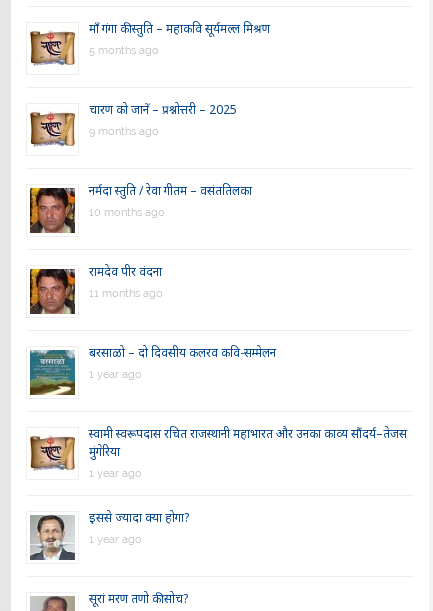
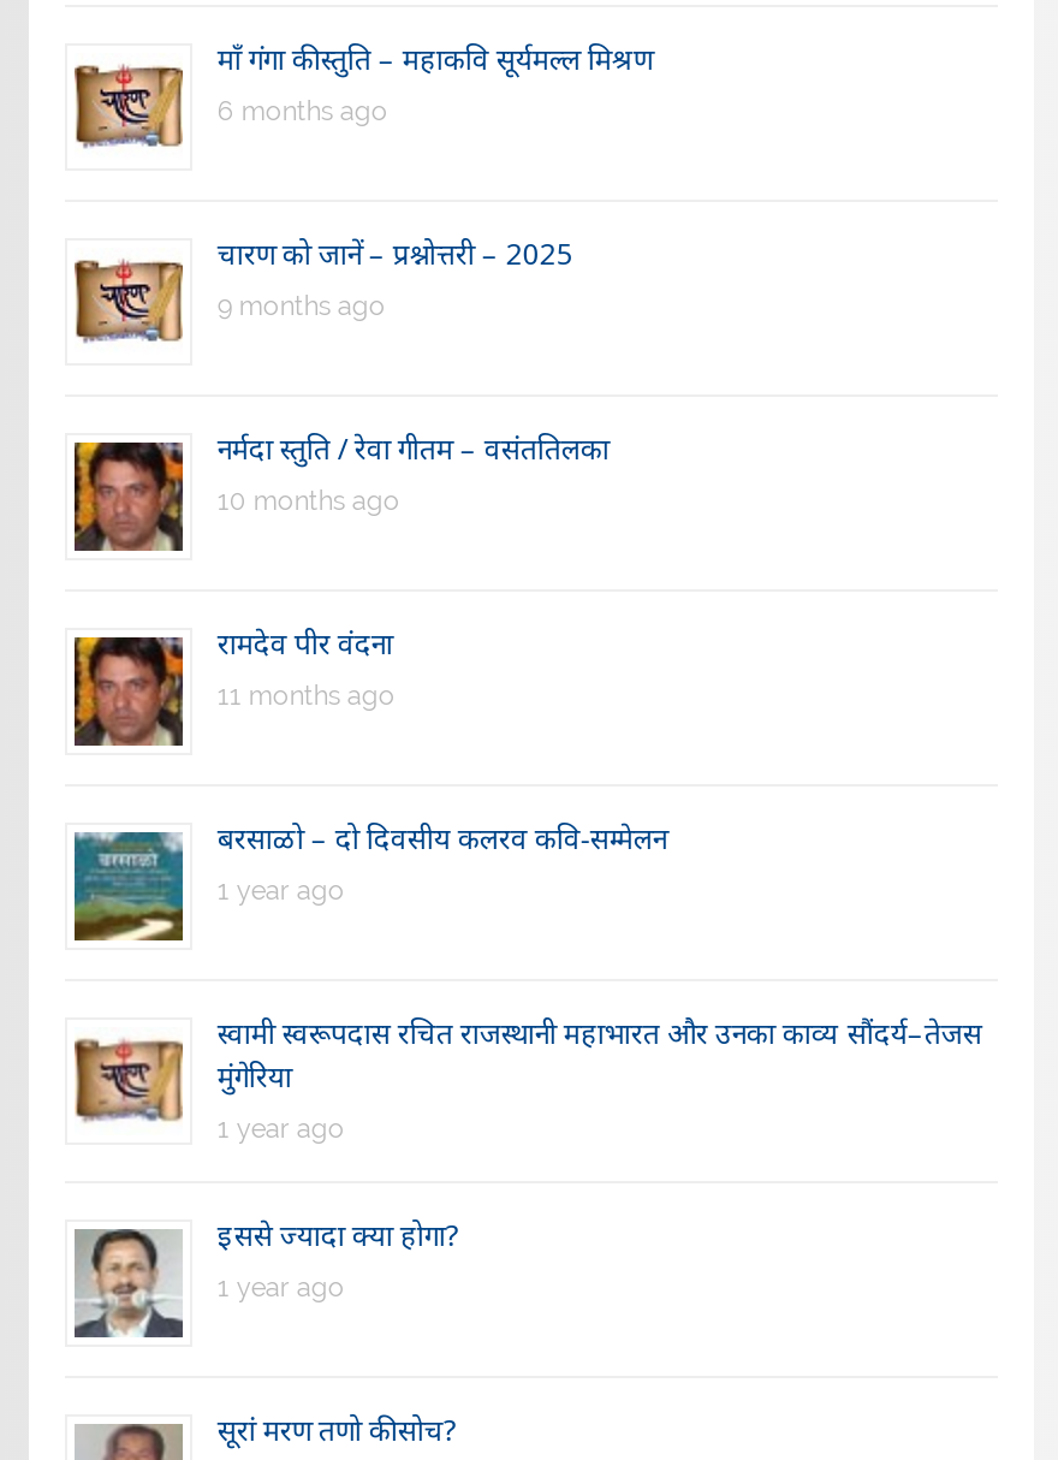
[89,44,159,57] 5 months ago -> [217,96,388,127] 6 months ago

